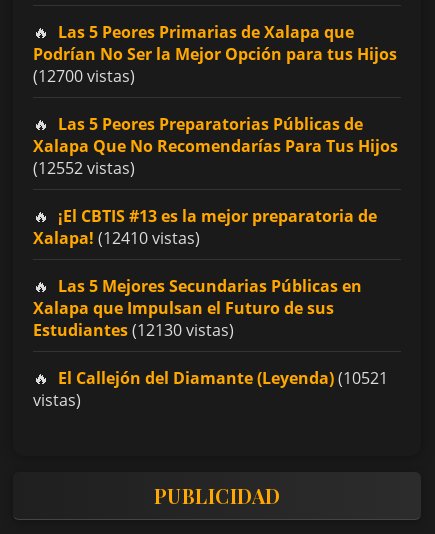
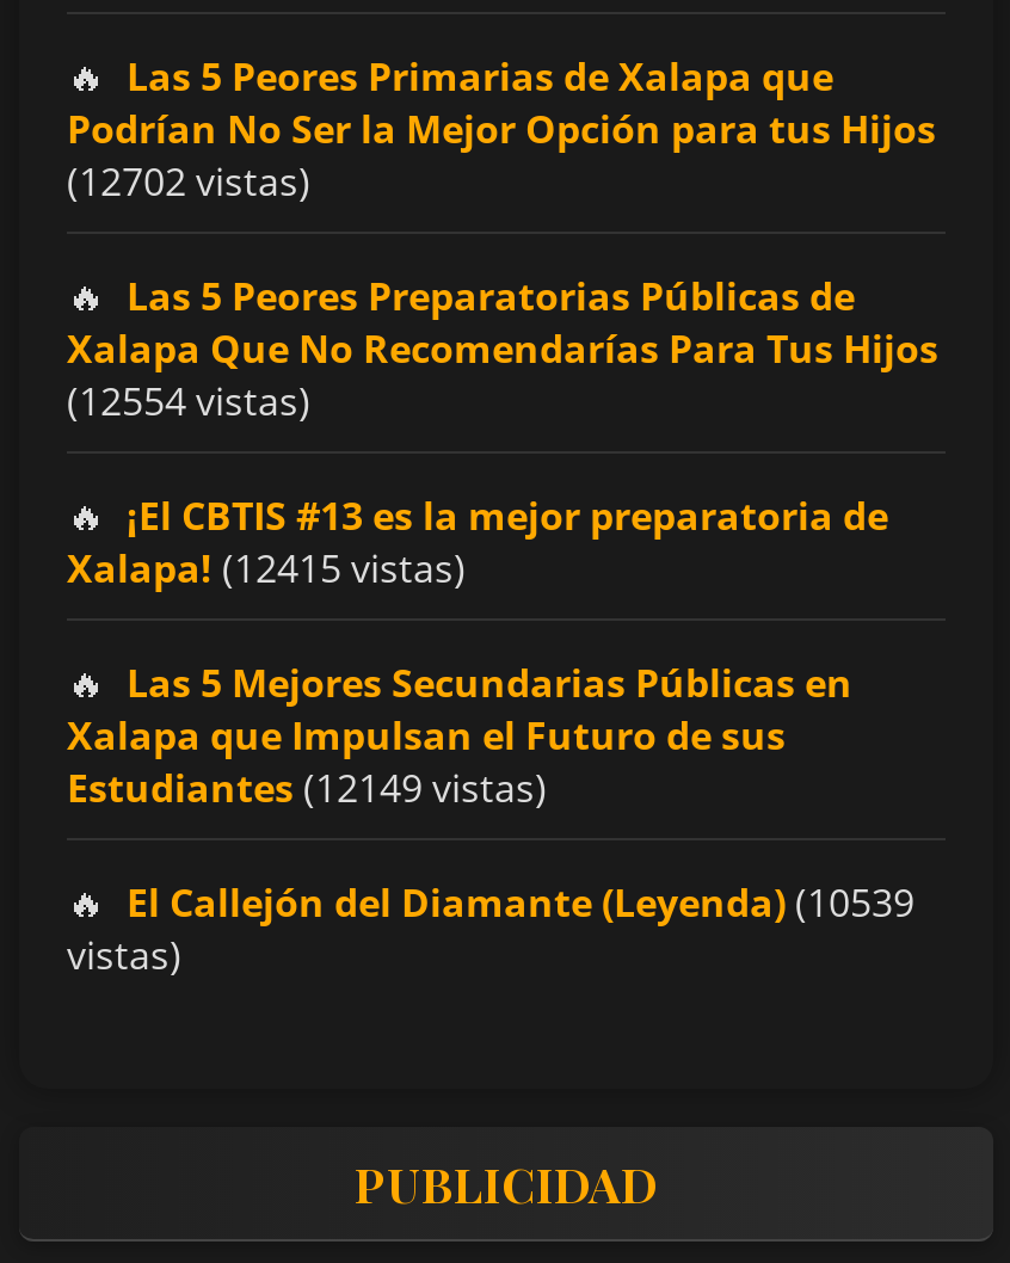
[33,65,135,87] (12700 vistas) -> [67,154,310,207] (12702 vistas)
[33,157,135,179] (12552 vistas) -> [67,374,310,427] (12554 vistas)
[33,227,200,249] Xalapa! (12410 vistas) -> [67,541,466,594] Xalapa! (12415 vistas)
[33,319,234,341] Estudiantes (12130 vistas) -> [67,761,547,813] Estudiantes (12149 vistas)
[58,367,388,389] El Callejón del Diamante (Leyenda) (10521 -> [127,876,914,928] El Callejón del Diamante (Leyenda) (10539

